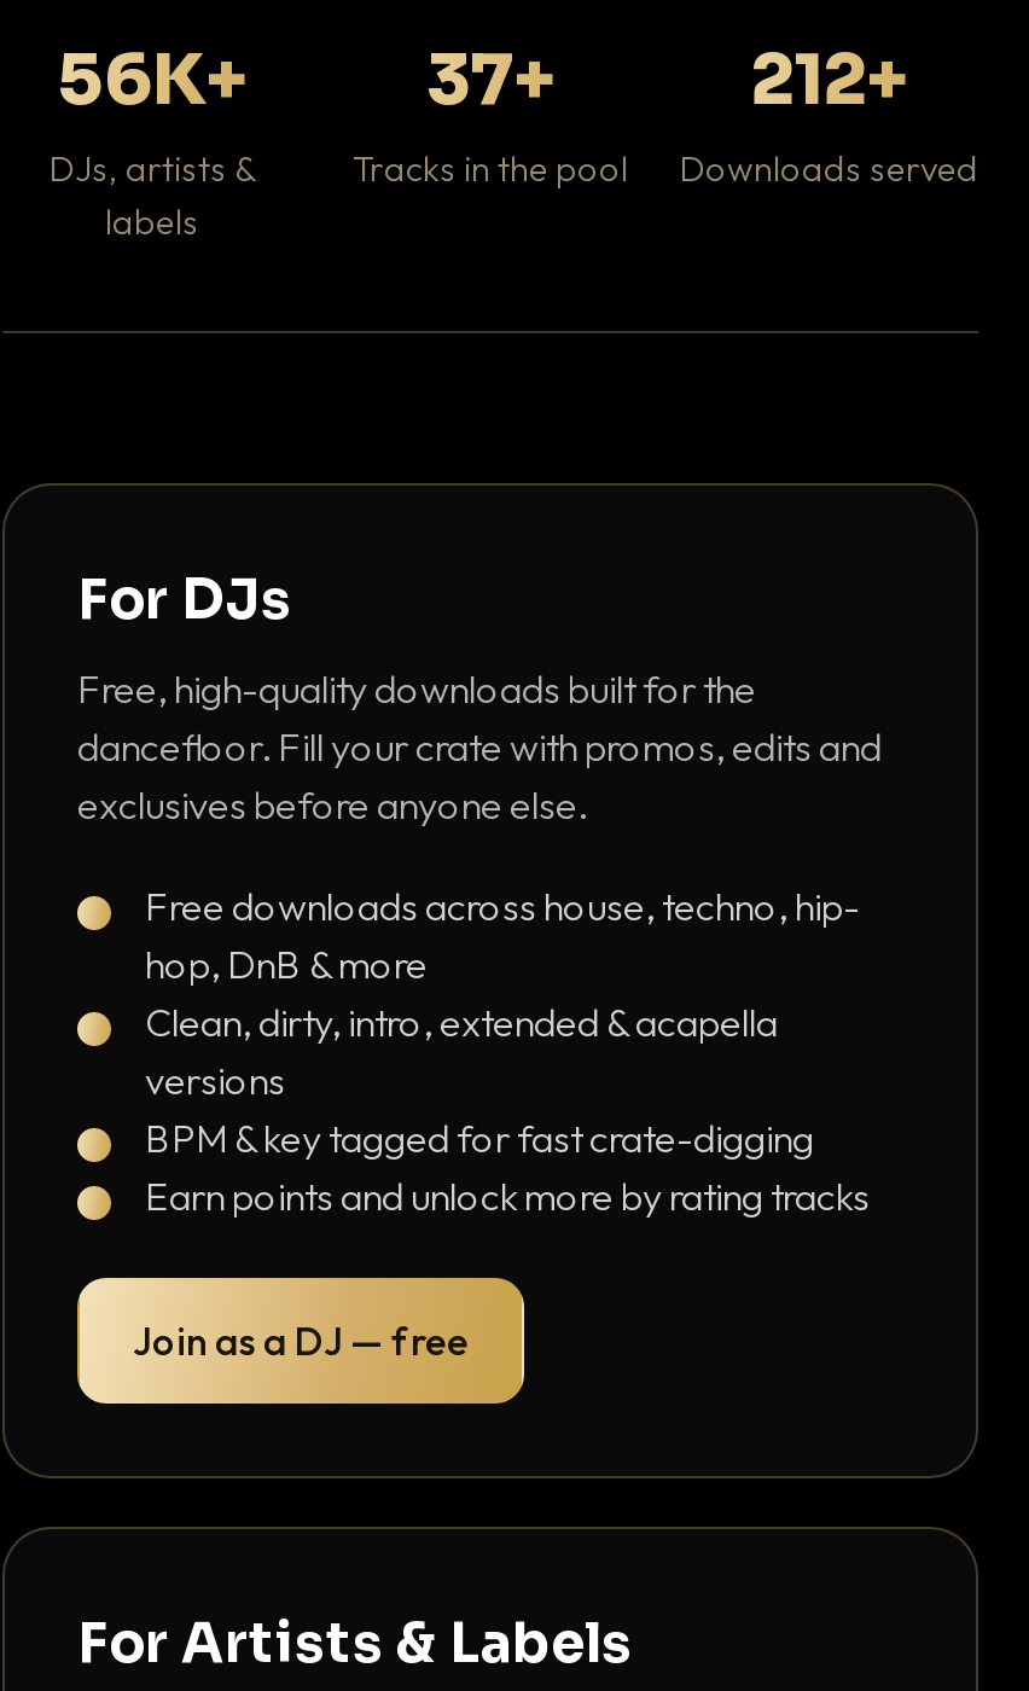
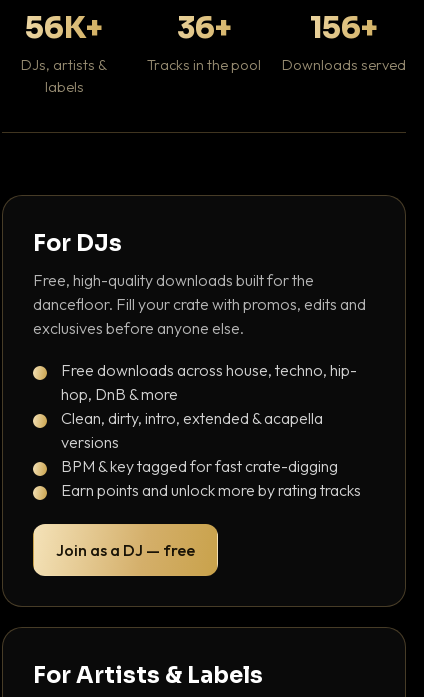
[426,36,554,123] 37+ -> [176,10,231,46] 36+
[750,36,907,123] 212+ -> [310,10,378,46] 156+

